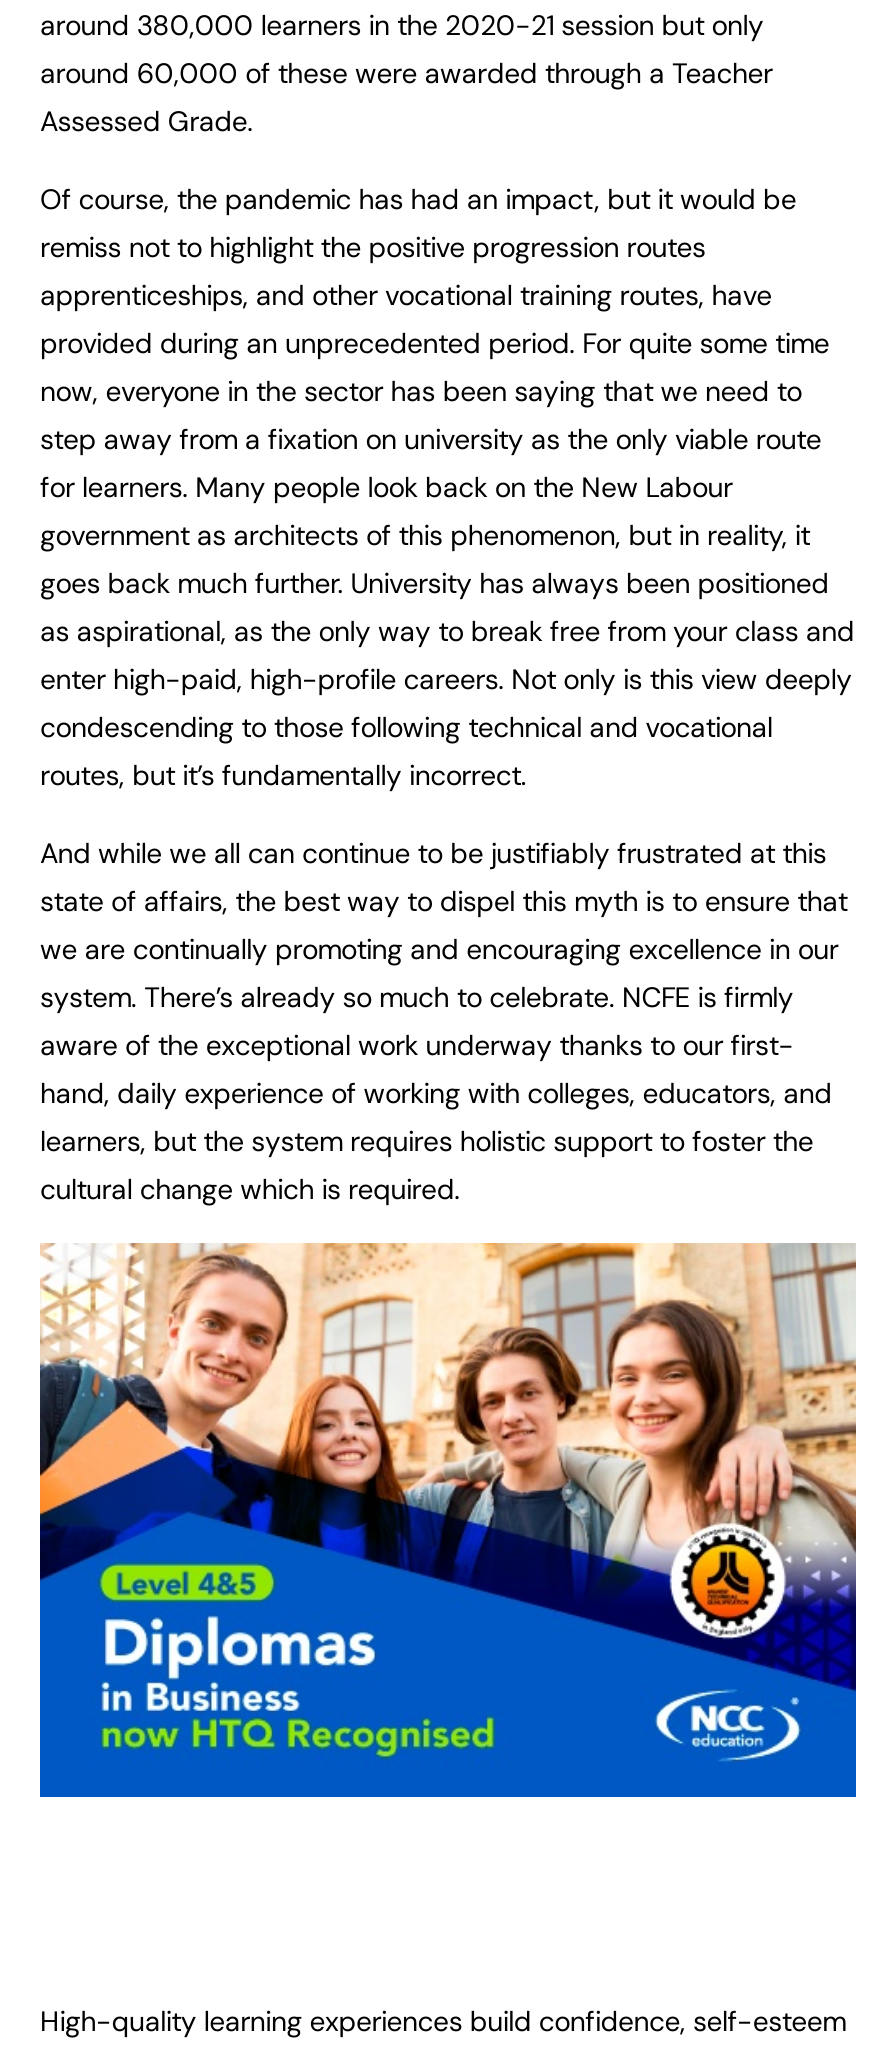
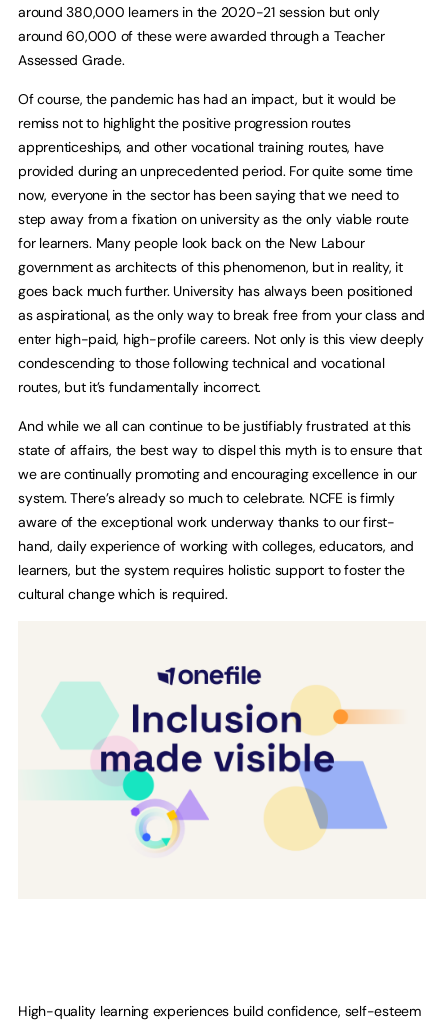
[38,1242,858,1800] [image] -> [18,622,426,899] [image]

